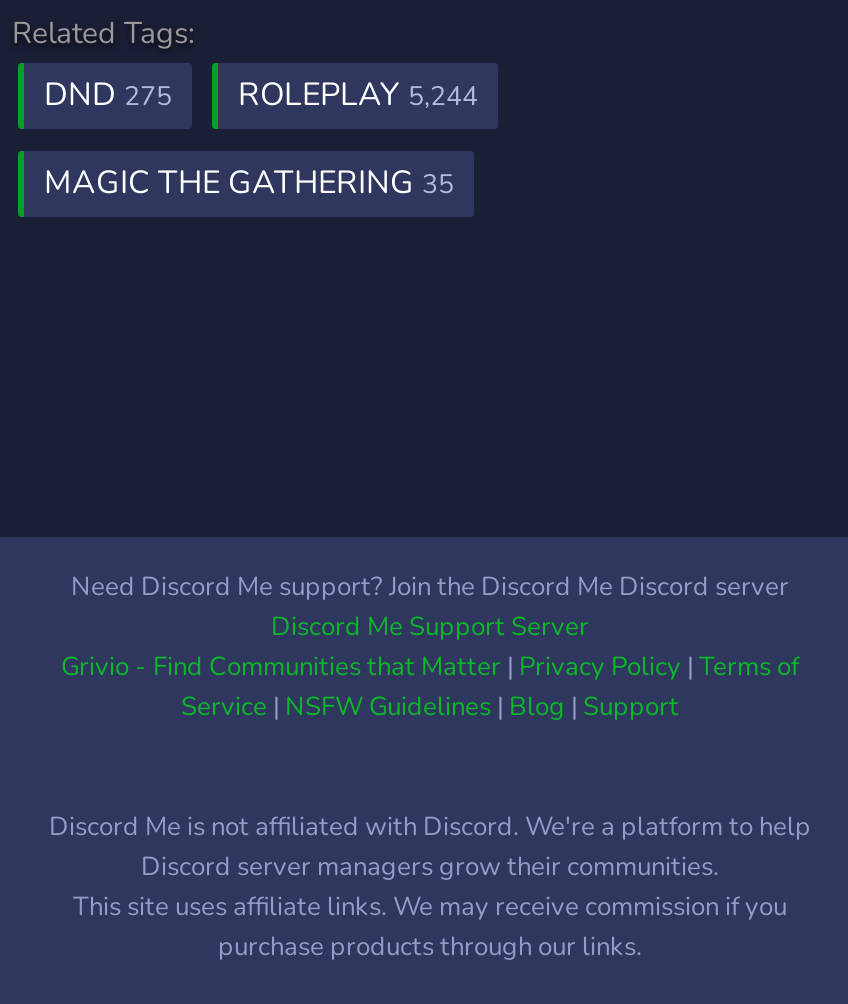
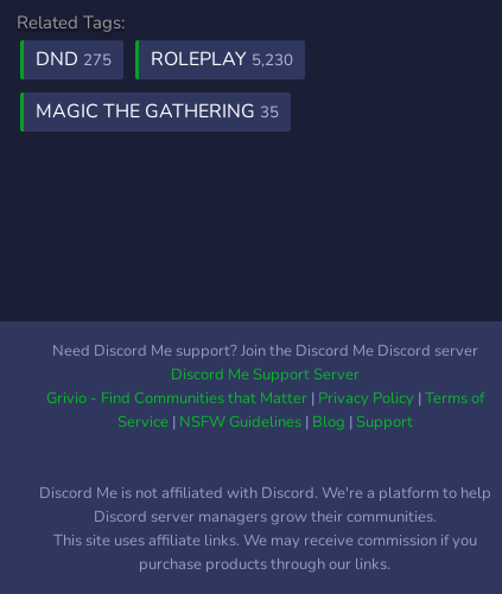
[44,73,478,117] DND 275 ROLEPLAY 5,244 -> [36,46,293,72] DND 275 ROLEPLAY 5,230

